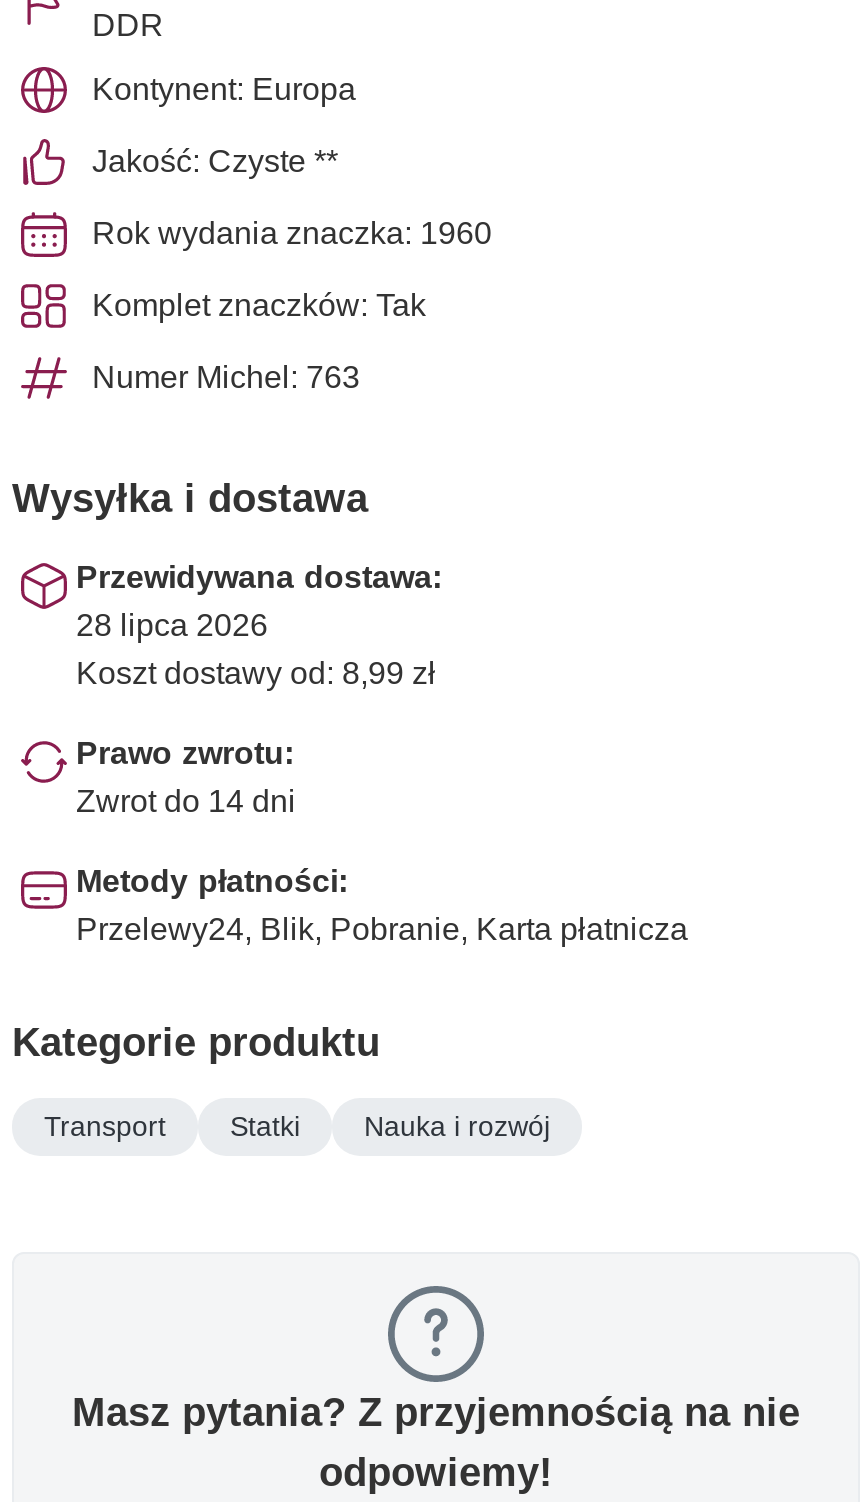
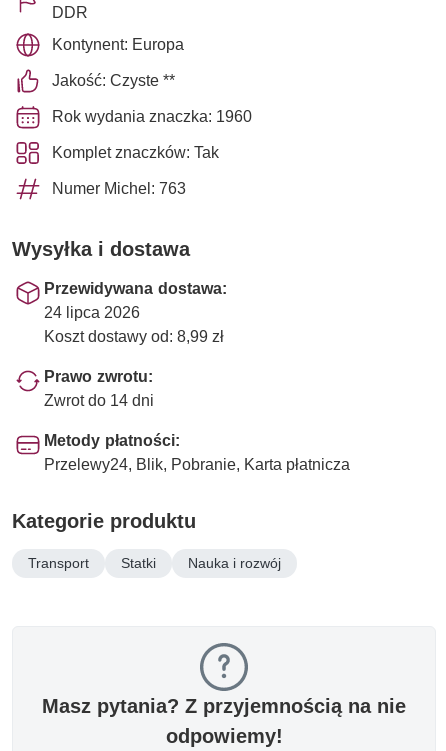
[76,606,268,644] 28 lipca 2026 -> [44,303,140,322] 24 lipca 2026

